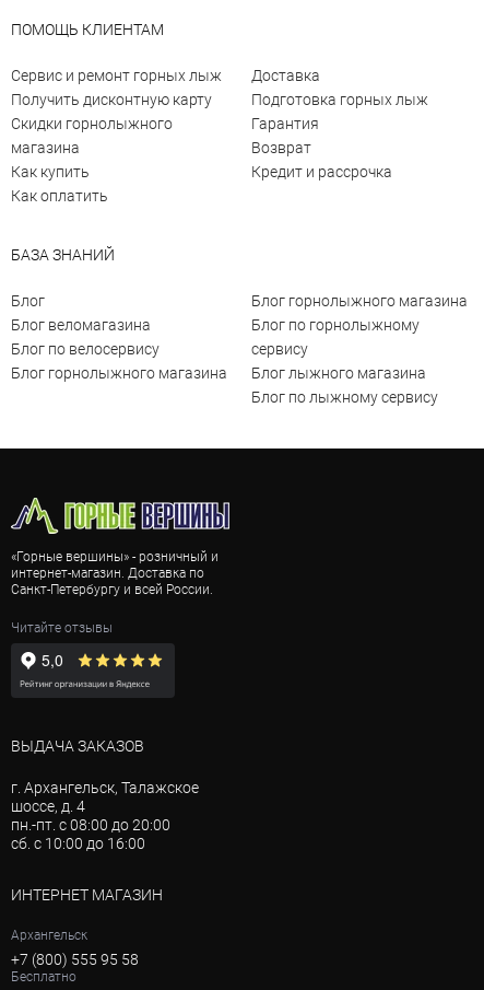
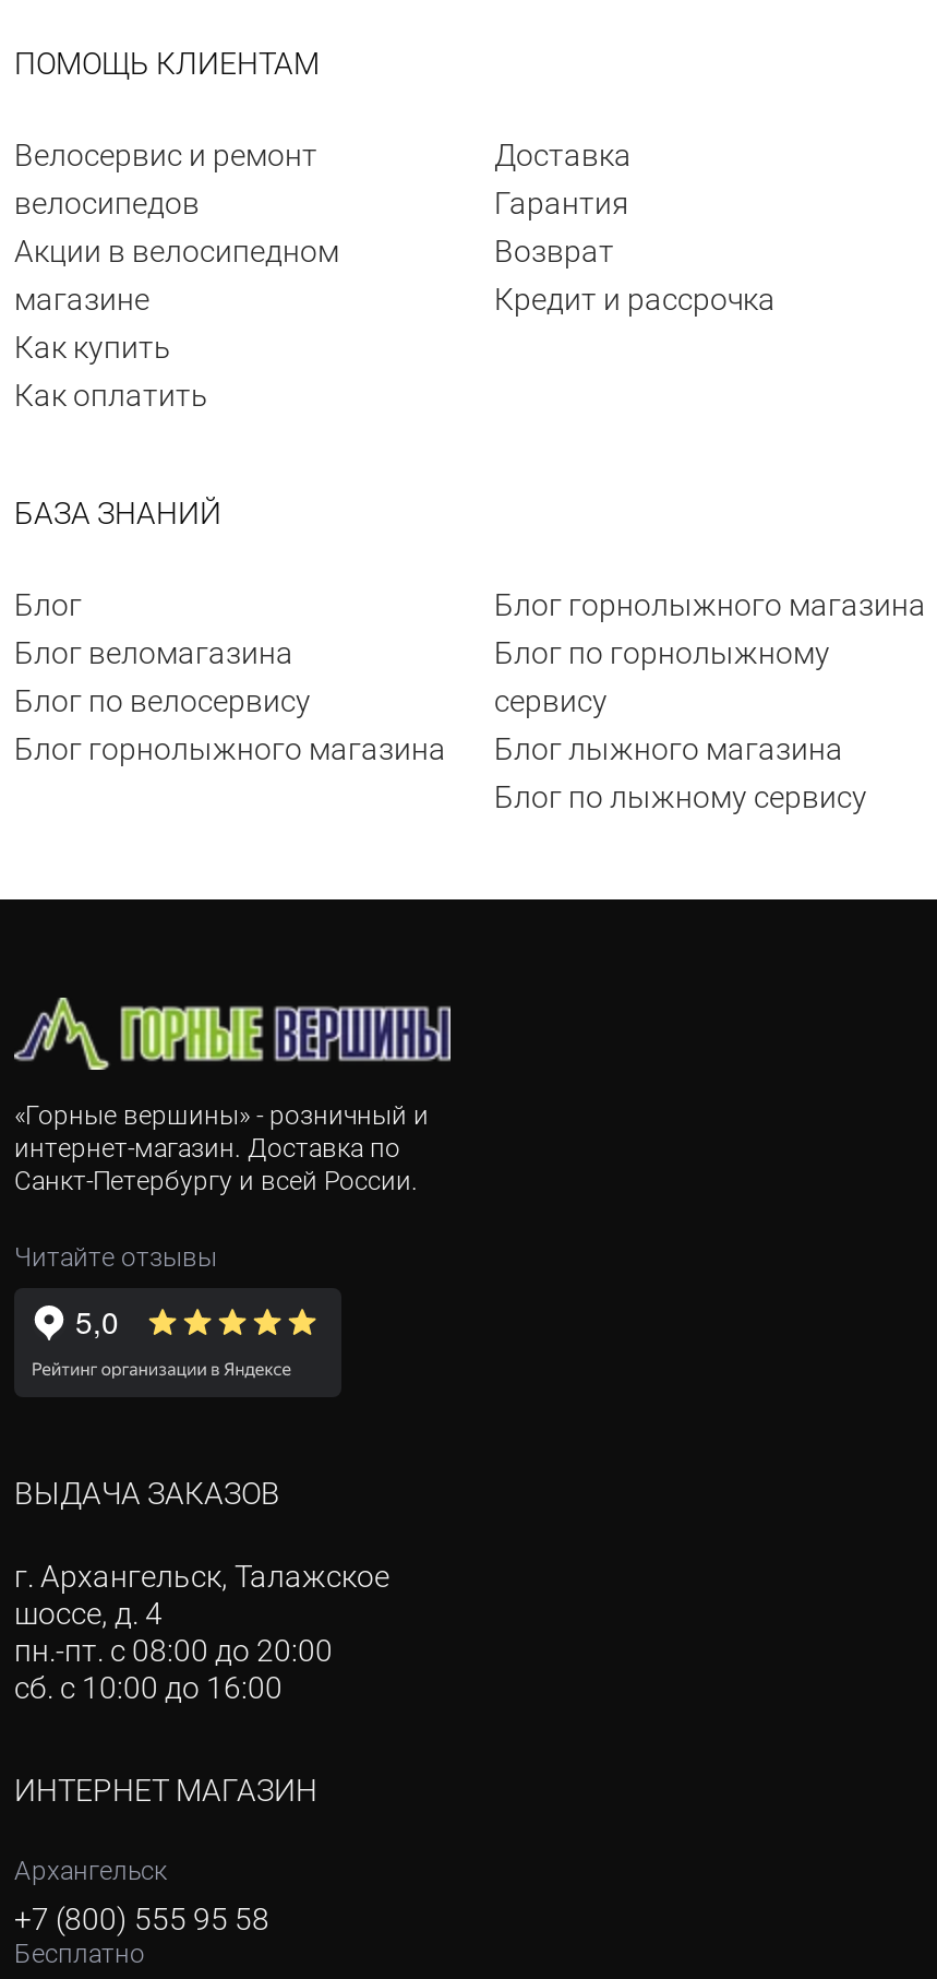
[11,67,222,156] Сервис и ремонт горных лыж | Получить дисконтную карту | Скидки горнолыжного | магазина -> [14,138,339,317] Велосервис и ремонт | велосипедов | Акции в велосипедном | магазине
[251,91,428,108] Подготовка горных лыж -> none
moved [251,115,392,180] -> [494,186,776,317]: Гарантия | Возврат | Кредит и рассрочка

